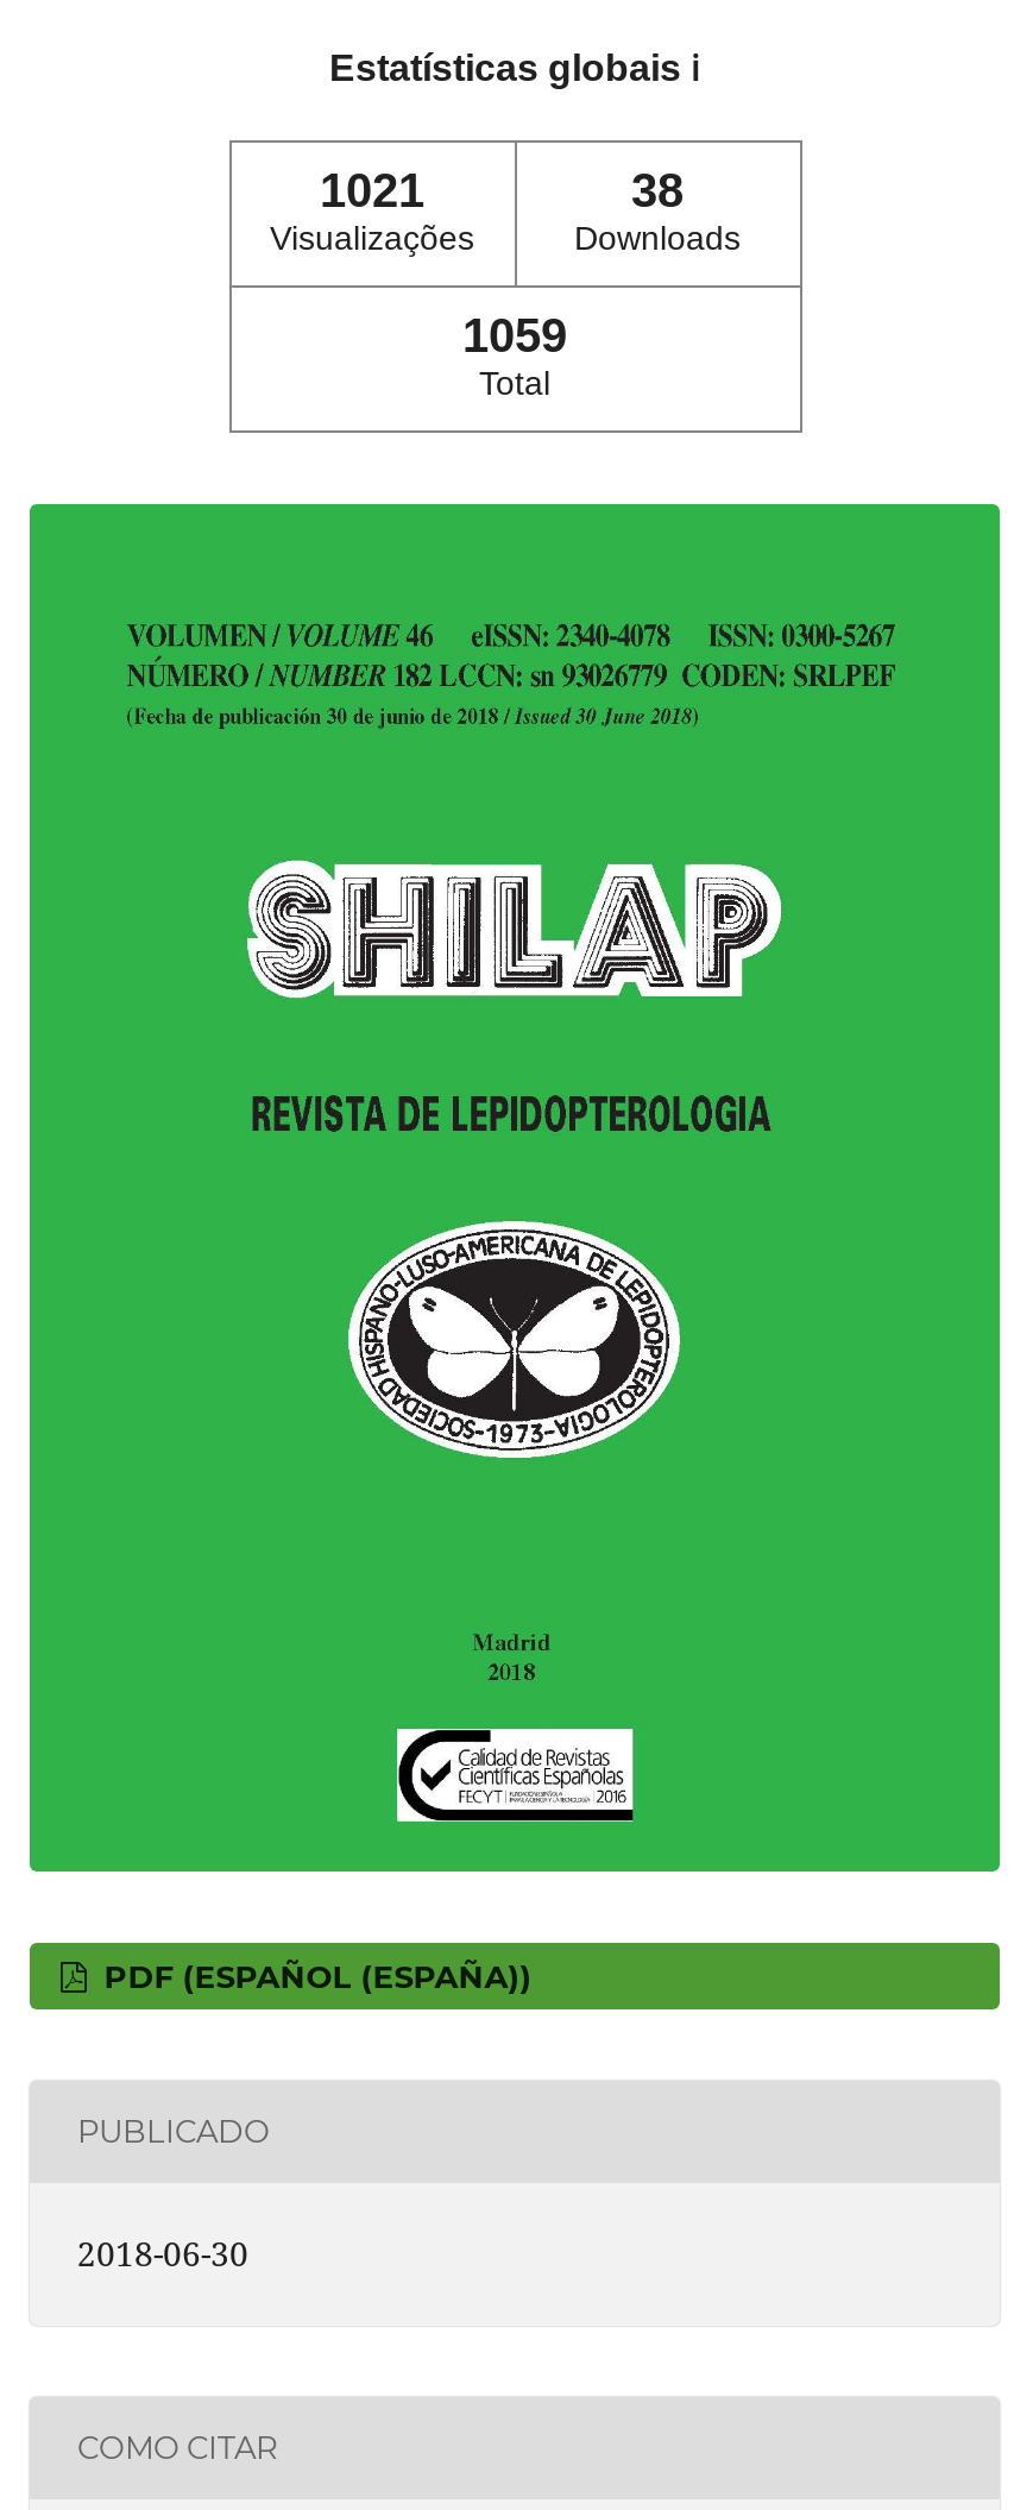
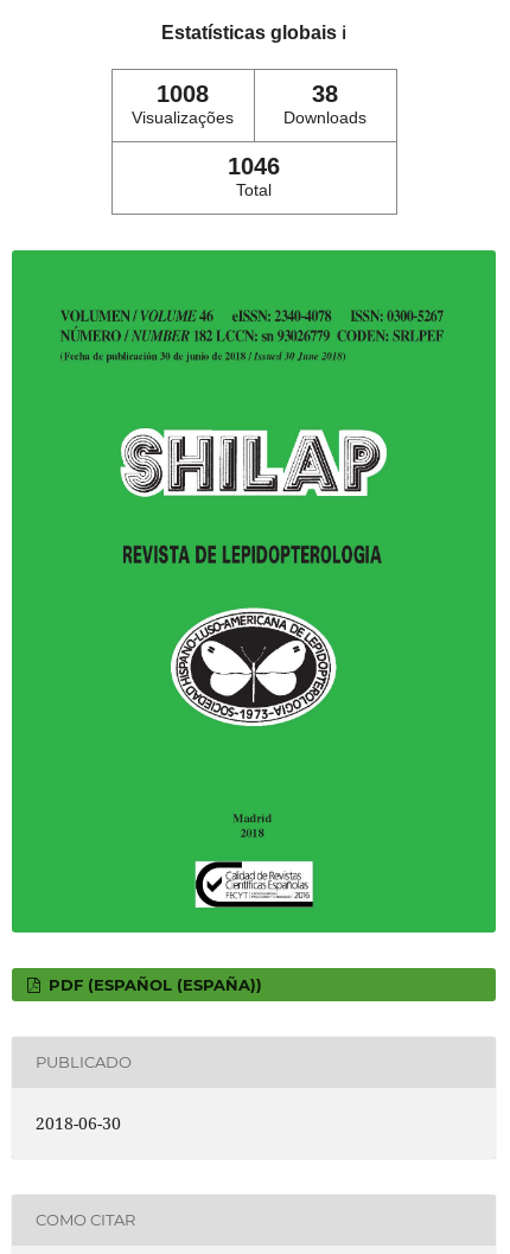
[320,165,424,217] 1021 -> [157,81,209,107] 1008
[462,310,567,362] 1059 -> [228,154,280,180] 1046

